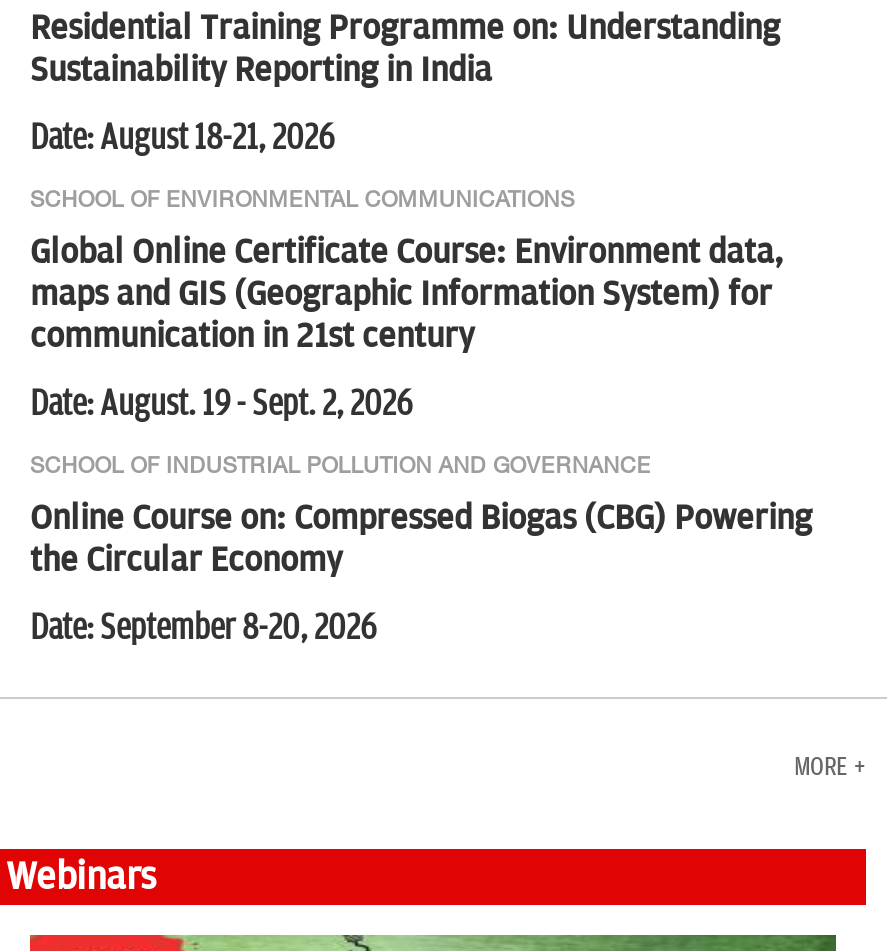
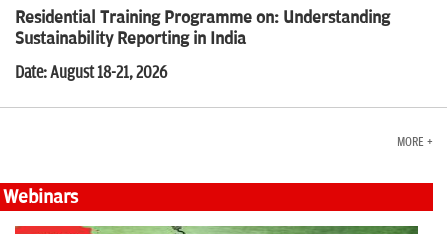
[30,188,812,650] SCHOOL OF ENVIRONMENTAL COMMUNICATIONS | Global Online Certificate Course: Environment data, | maps and GIS (Geographic Information System) for | communication in 21st century | Date: August. 19 - Sept. 2, 2026 | SCHOOL OF INDUSTRIAL POLLUTION AND GOVERNANCE | Online Course on: Compressed Biogas (CBG) Powering | the Circular Economy | Date: September 8-20, 2026 -> none

